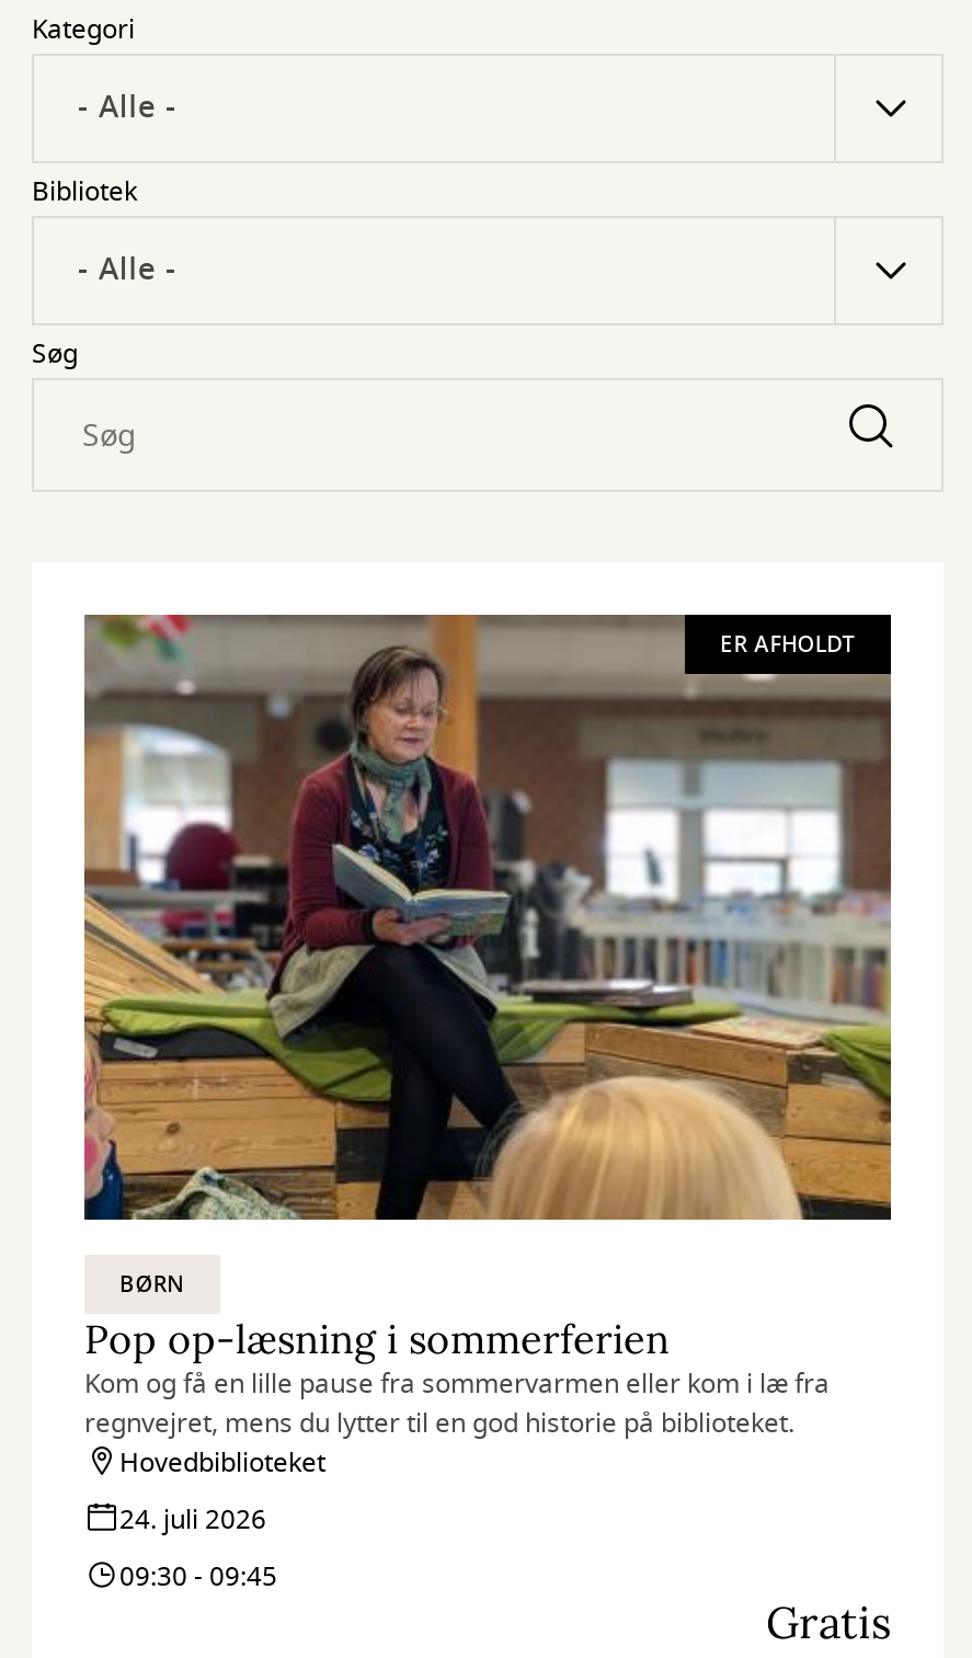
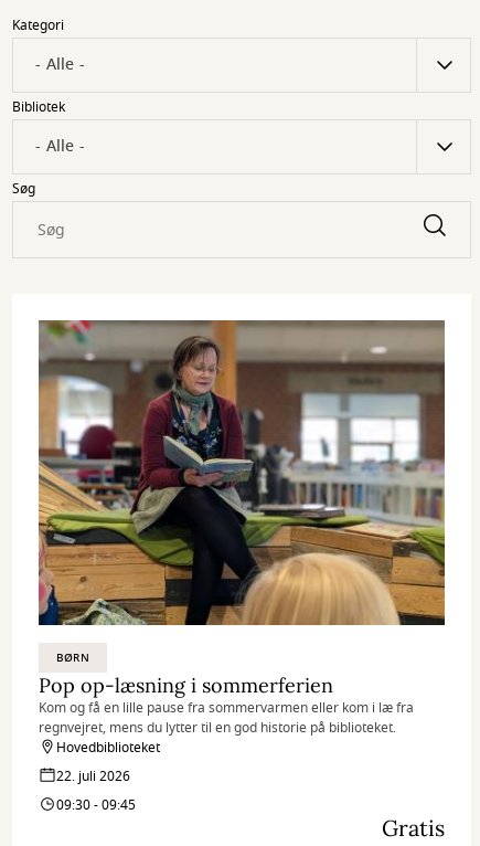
[720,628,856,661] ER AFHOLDT -> none
[119,1500,266,1540] 24. juli 2026 -> [56,766,130,786] 22. juli 2026

